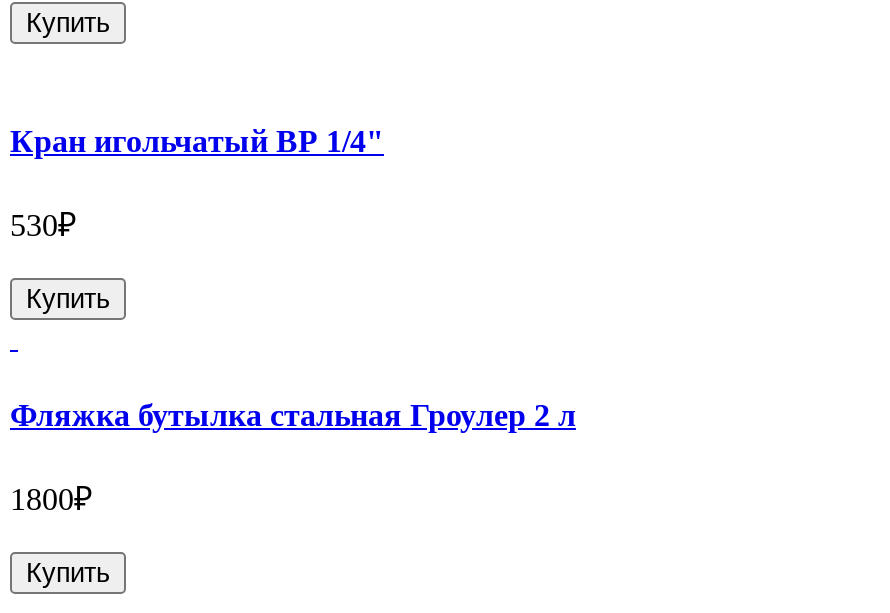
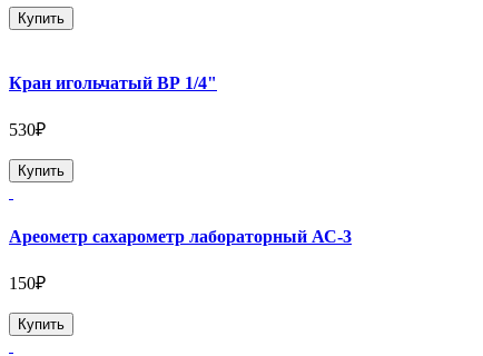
[10,398,576,432] Фляжка бутылка стальная Гроулер 2 л -> [9,226,352,245] Ареометр сахарометр лабораторный АС-3
[10,483,92,517] 1800₽ -> [9,273,46,292] 150₽

